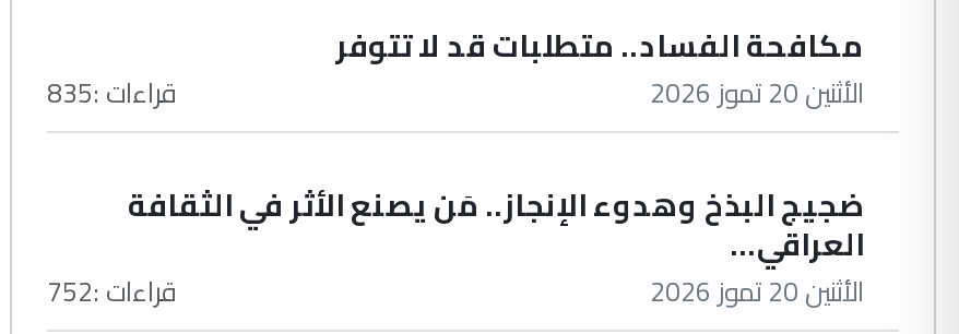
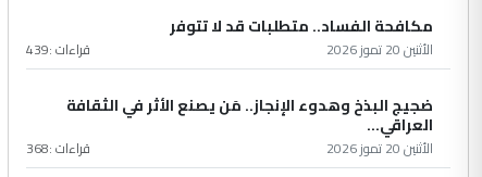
[47,68,176,118] قراءات : 835 -> [26,37,90,62] قراءات : 439
[47,267,176,317] قراءات : 752 -> [26,136,90,161] قراءات : 368

